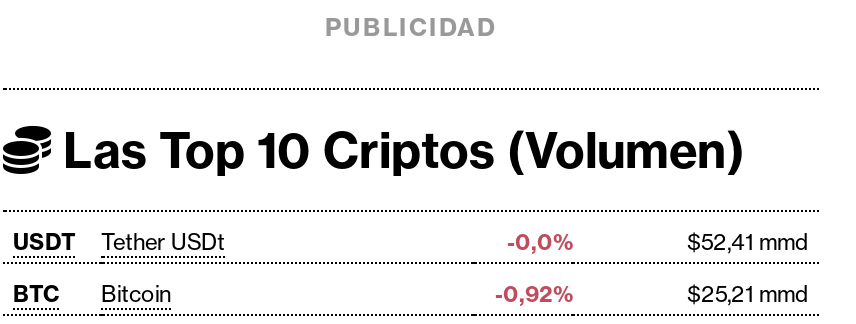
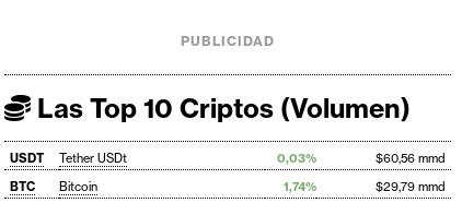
[507,228,573,256] -0,0% -> [277,150,316,166] 0,03%
[687,228,809,256] $52,41 mmd -> [376,150,446,166] $60,56 mmd
[495,280,573,308] -0,92% -> [284,179,316,194] 1,74%
[687,280,809,308] $25,21 mmd -> [376,179,446,194] $29,79 mmd

